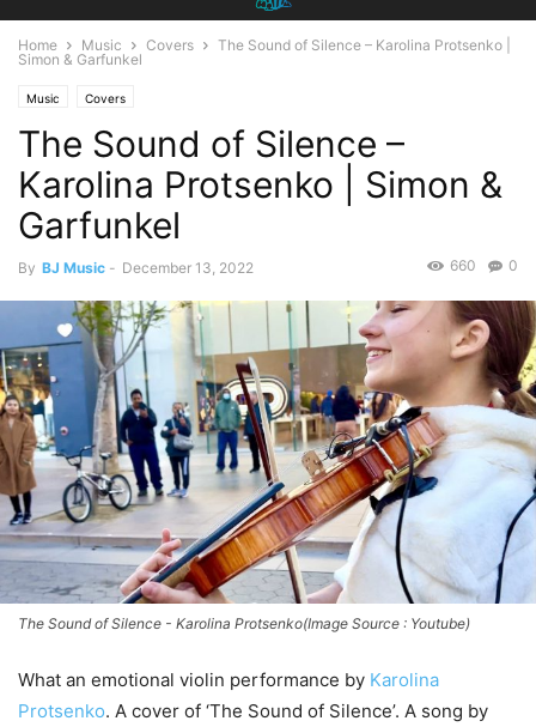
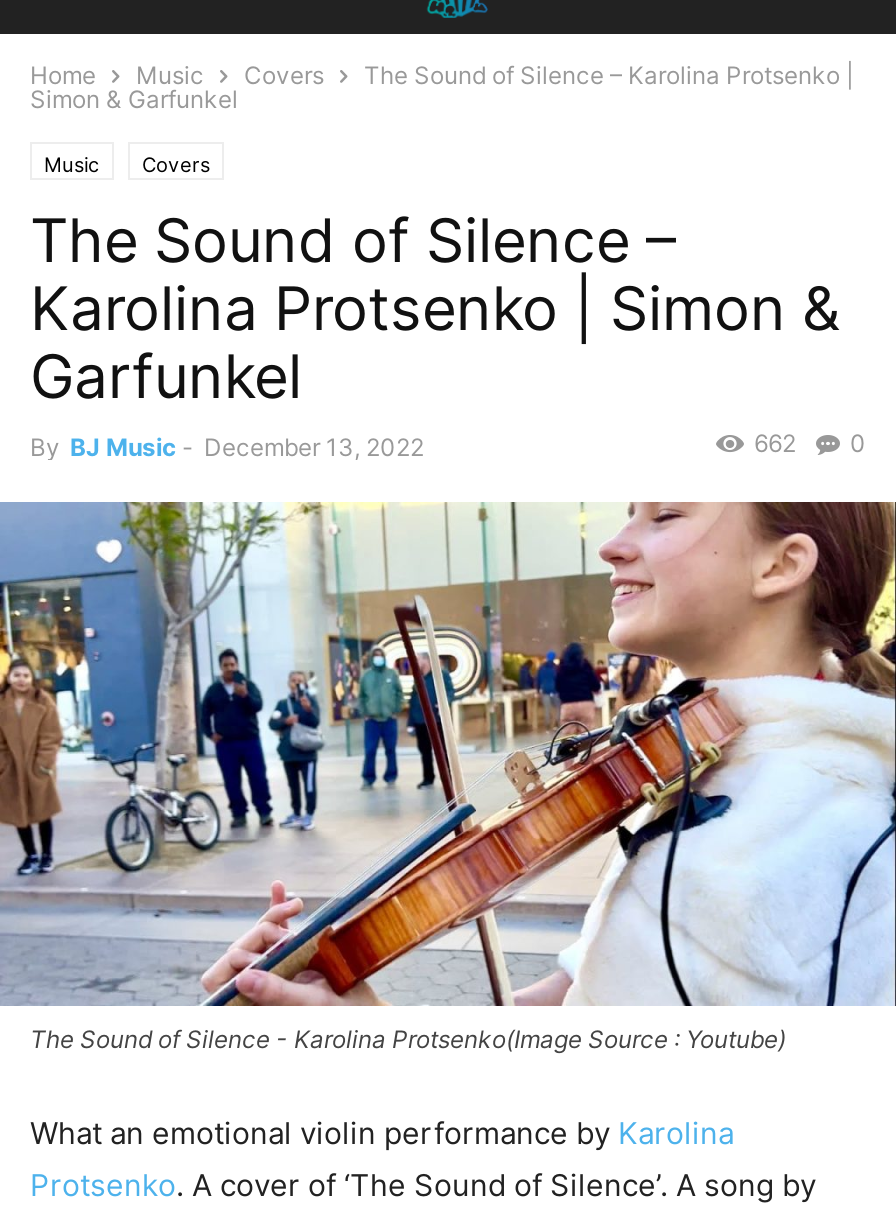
[450,256,518,274] 660 0 -> [754,428,866,458] 662 0

